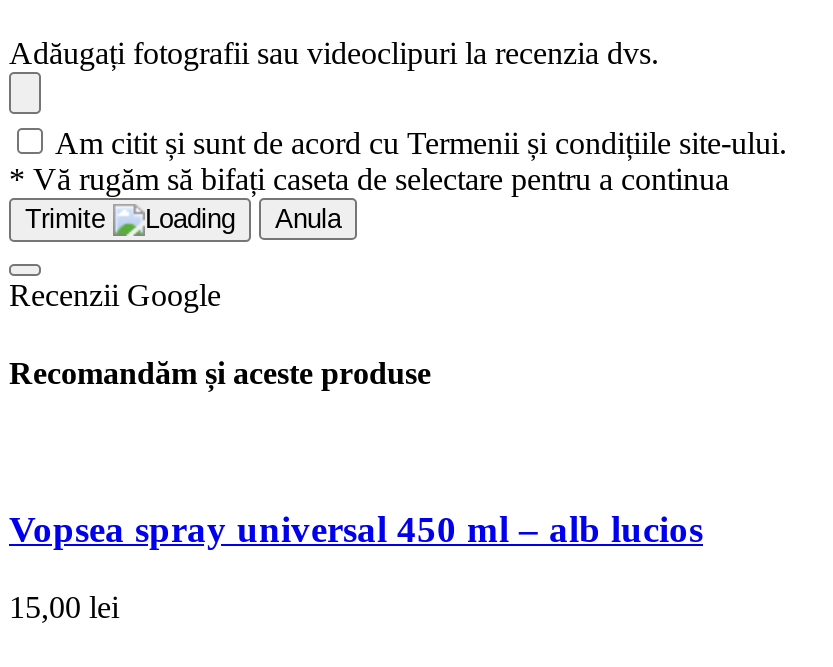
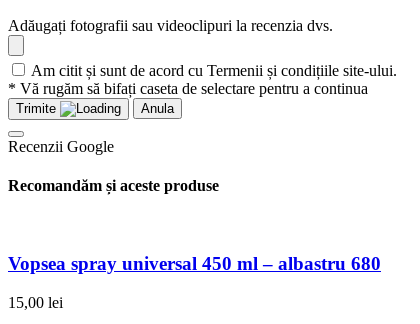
[9,508,703,550] Vopsea spray universal 450 ml – alb lucios -> [8,253,381,274] Vopsea spray universal 450 ml – albastru 680

